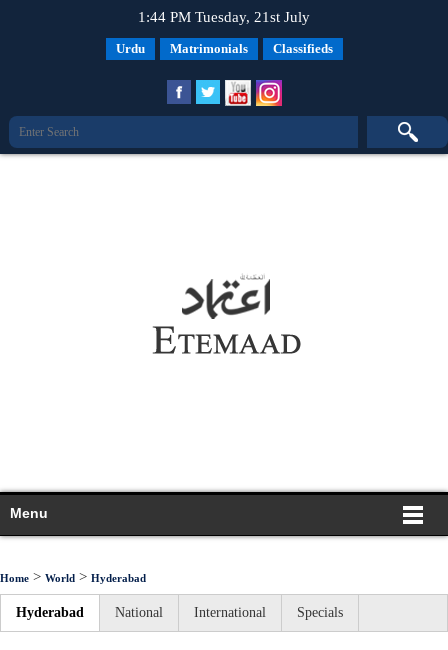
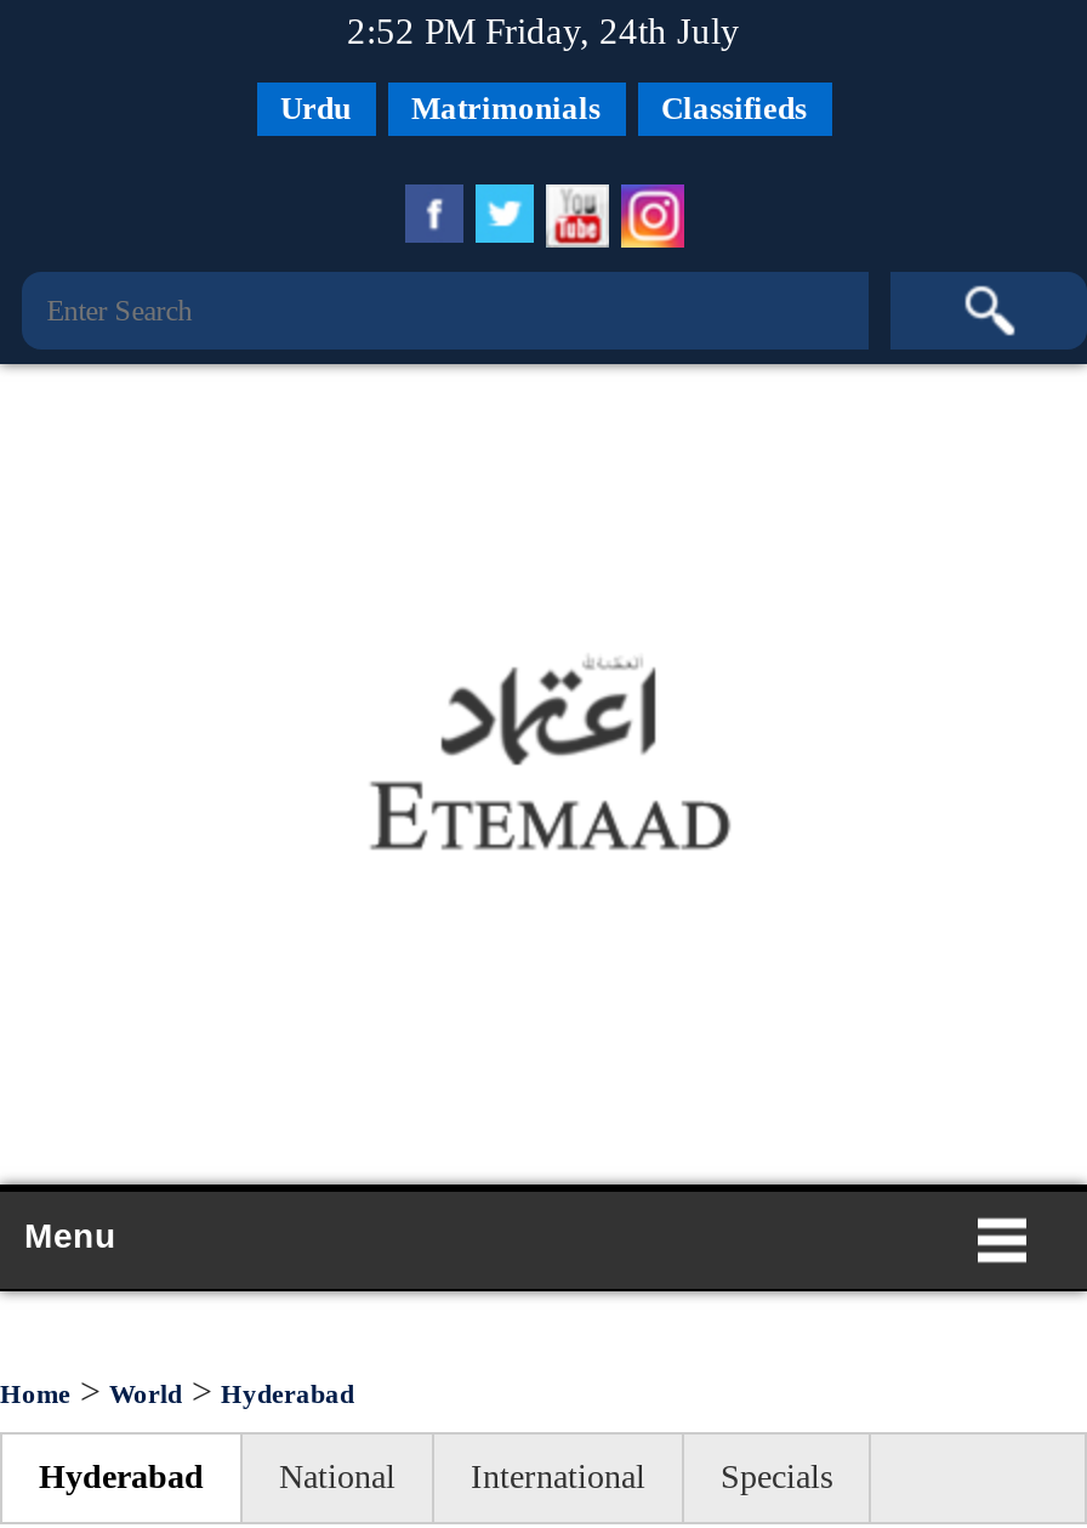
[138,9,310,25] 1:44 PM Tuesday, 21st July -> [347,12,740,51] 2:52 PM Friday, 24th July

